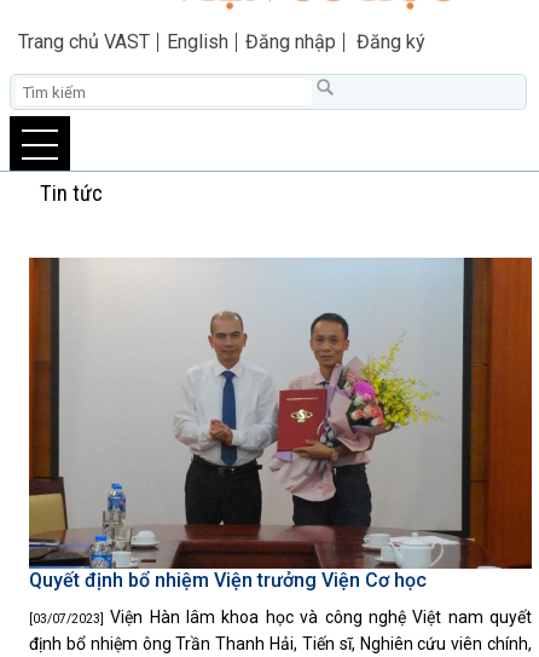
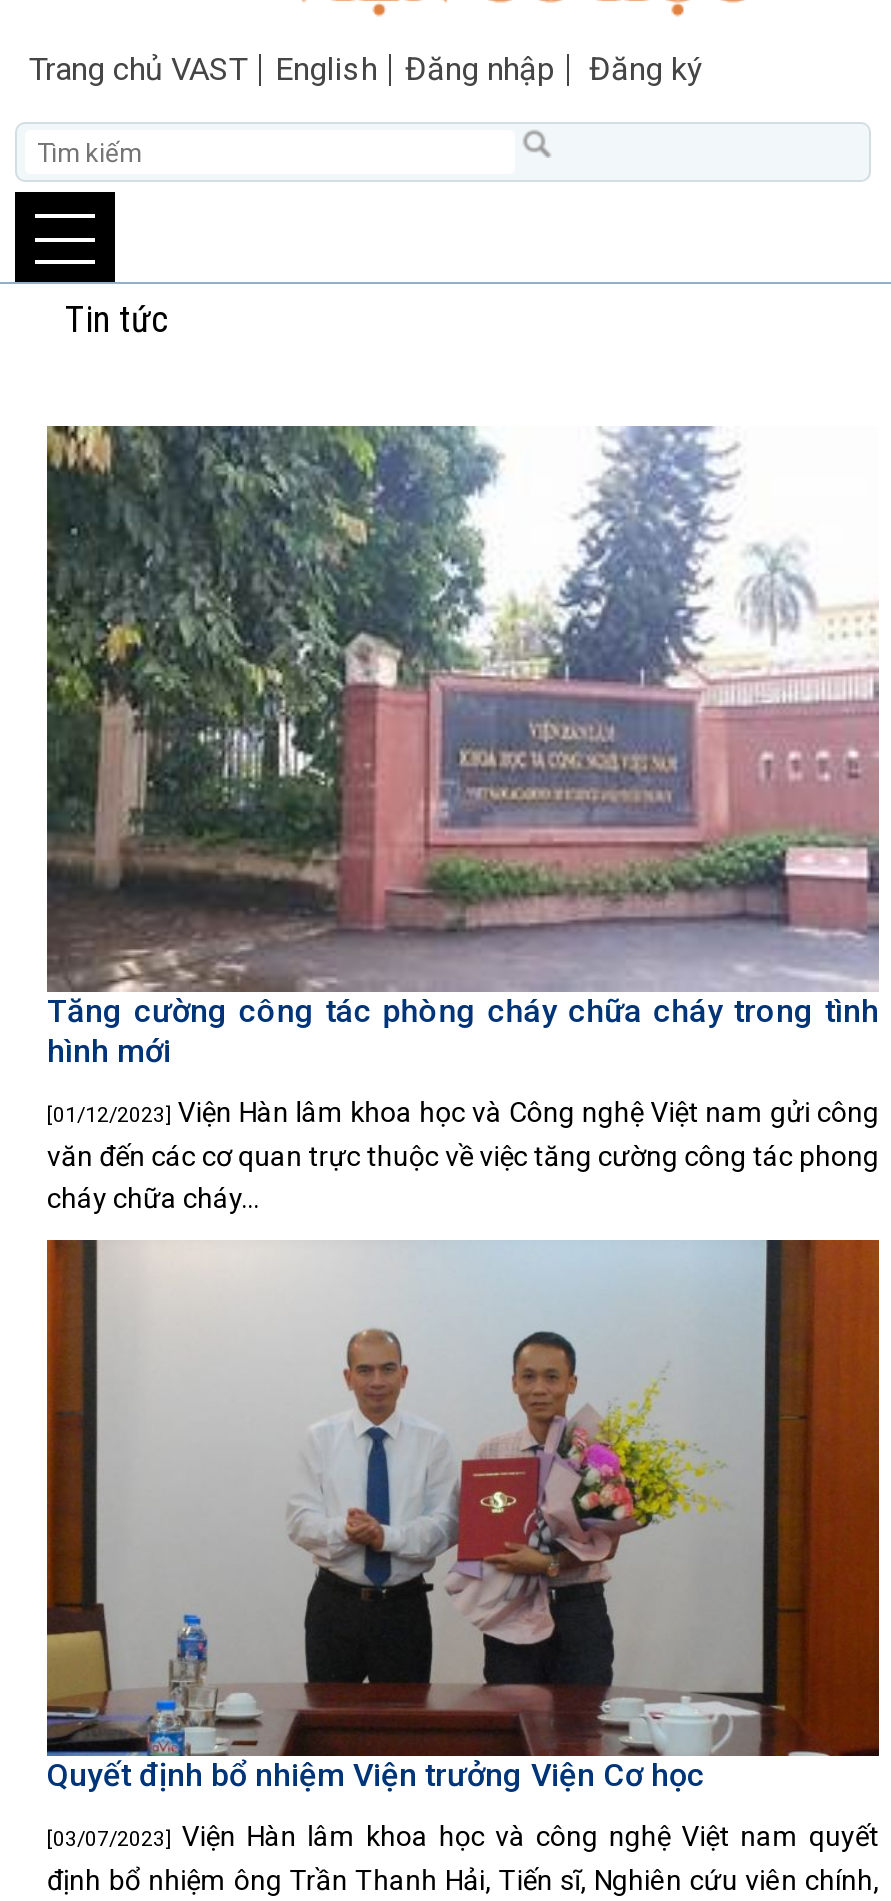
none -> [45,424,881,1215] [image] | Tăng cường công tác phòng cháy chữa cháy trong tình | hình mới | [01/12/2023] Viện Hàn lâm khoa học và Công nghệ Việt nam gửi công | văn đến các cơ quan trực thuộc về việc tăng cường công tác phong | cháy chữa cháy...

